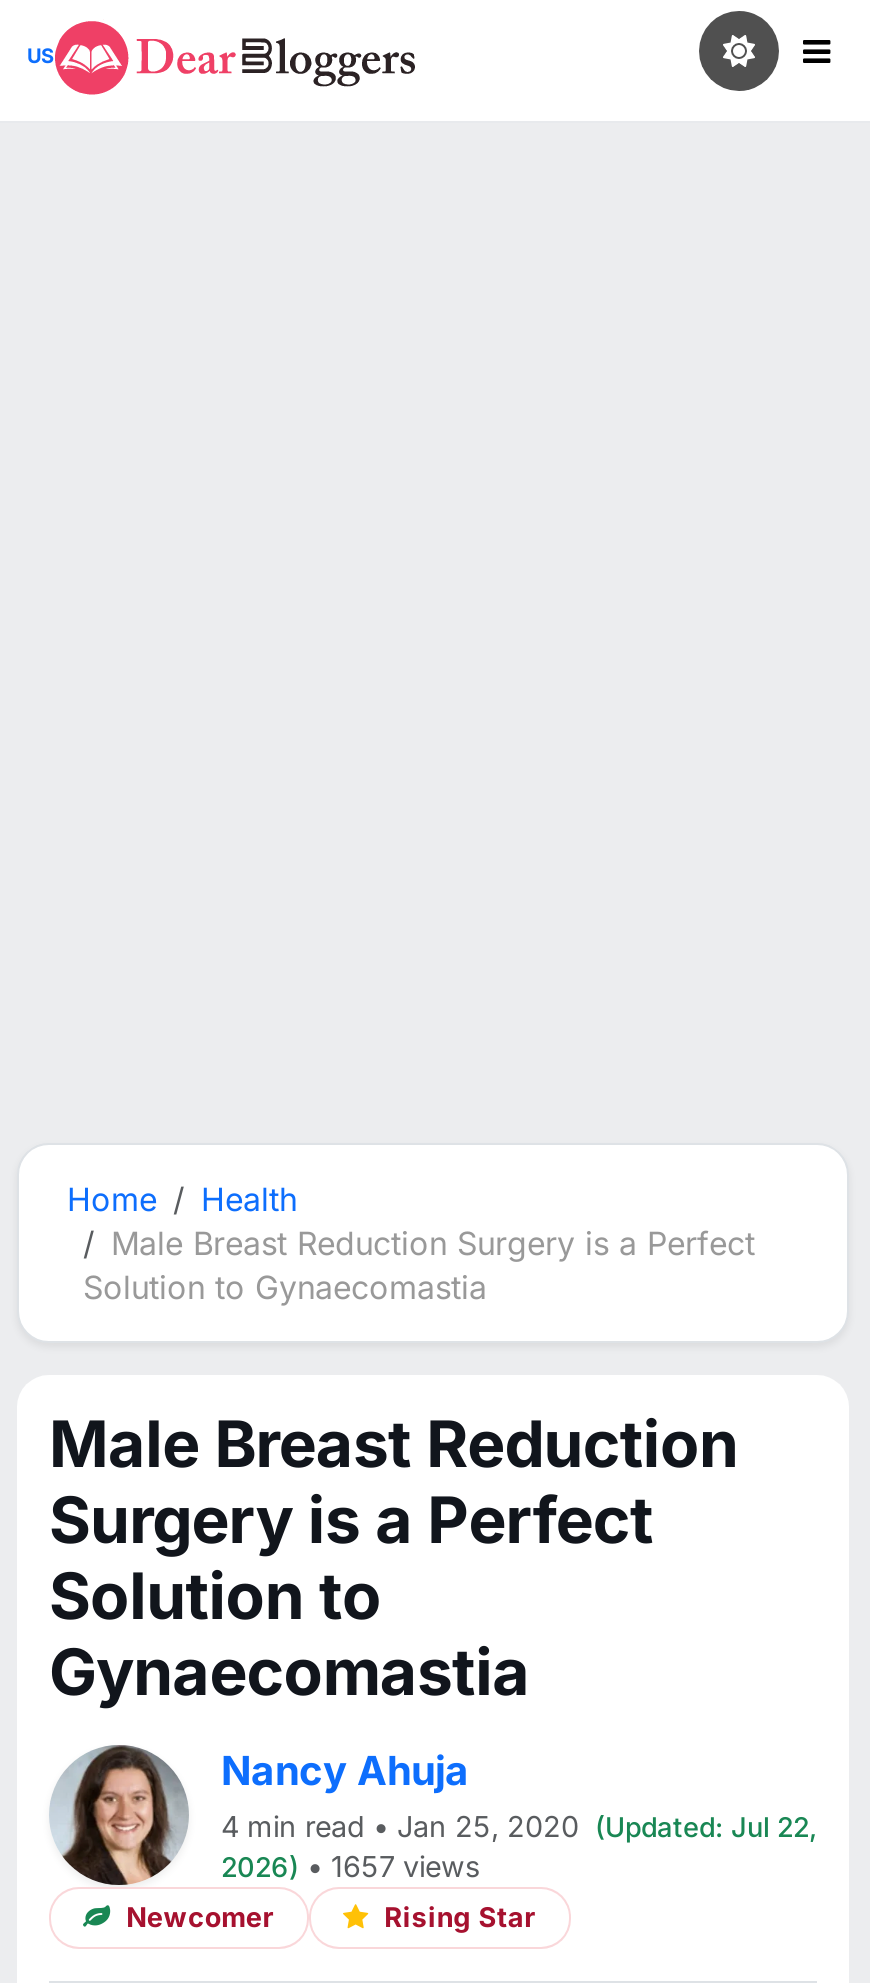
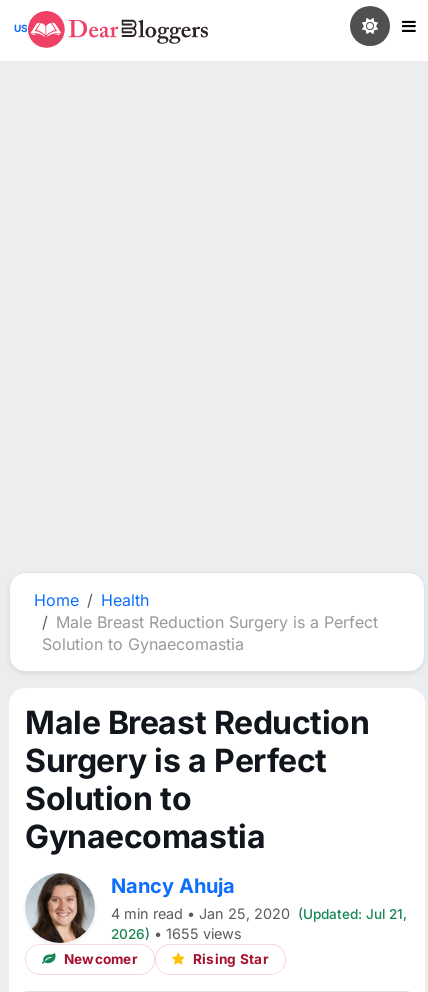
[221,1809,817,1843] 4 min read • Jan 25, 2020 (Updated: Jul 22, -> [111,905,407,922] 4 min read • Jan 25, 2020 (Updated: Jul 21,
[221,1849,481,1883] 2026) • 1657 views -> [111,925,242,942] 2026) • 1655 views

